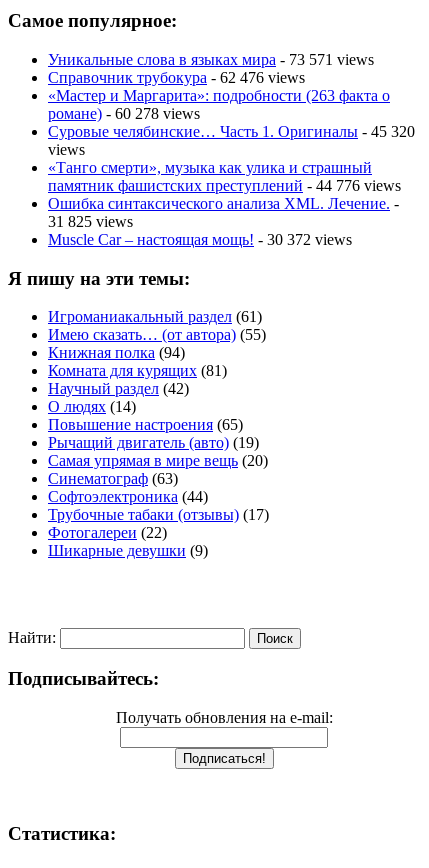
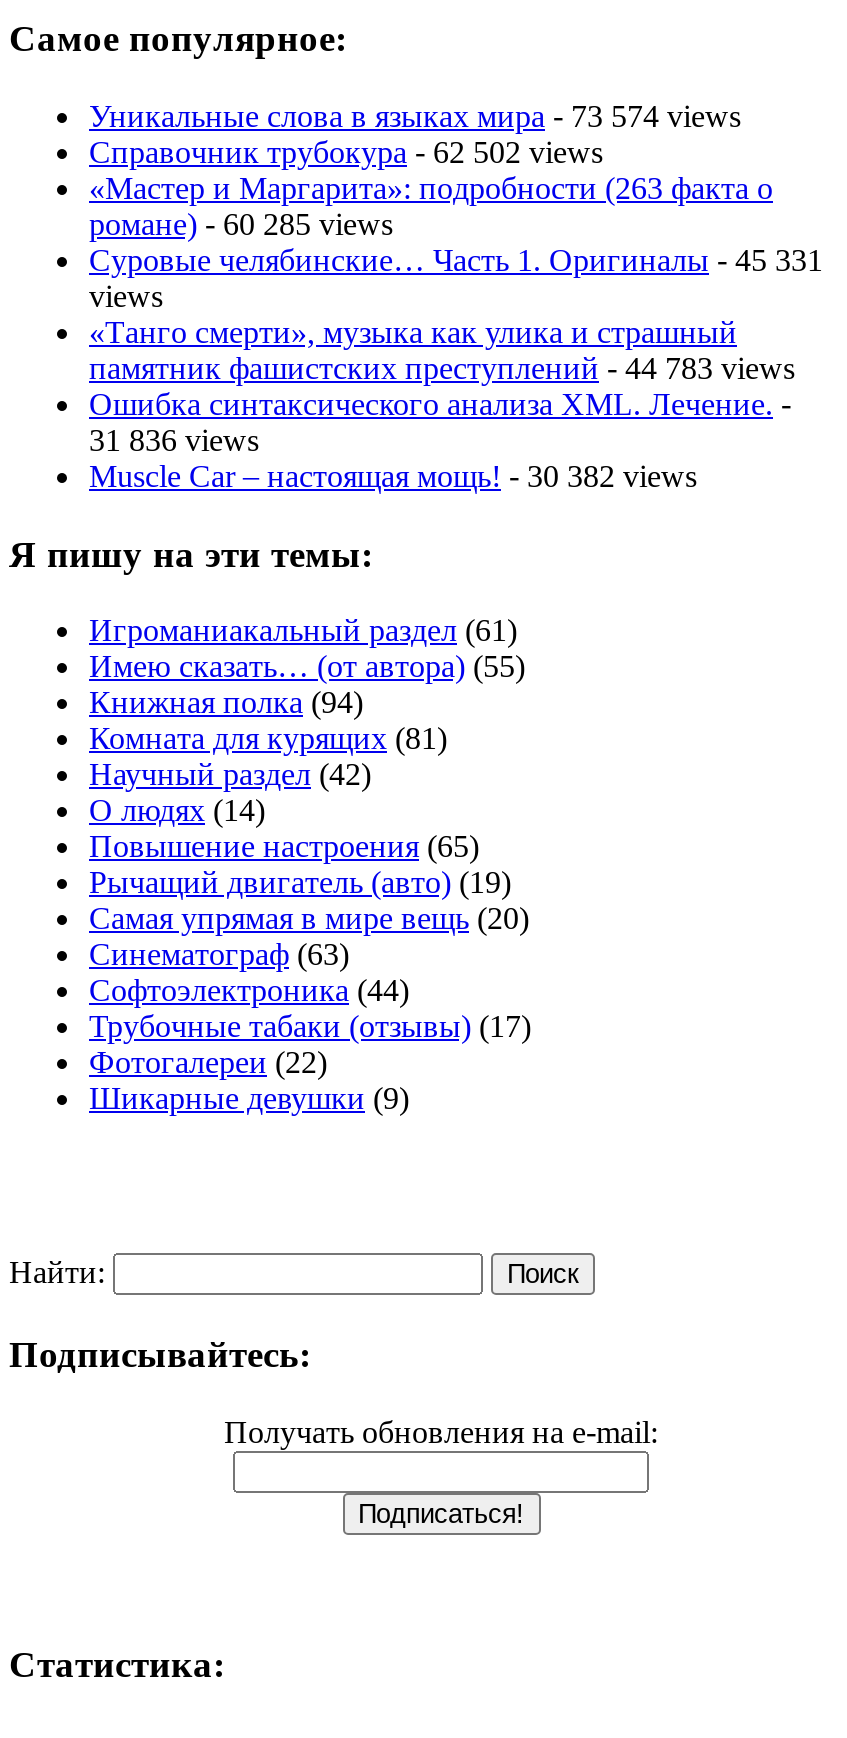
[48,51,374,68] Уникальные слова в языках мира - 73 571 views -> [89,99,741,133] Уникальные слова в языках мира - 73 574 views
[48,69,305,86] Справочник трубокура - 62 476 views -> [89,135,603,169] Справочник трубокура - 62 502 views
[48,105,200,122] романе) - 60 278 views -> [89,207,393,241] романе) - 60 285 views
[48,123,415,140] Суровые челябинские… Часть 1. Оригиналы - 45 320 -> [89,243,823,277] Суровые челябинские… Часть 1. Оригиналы - 45 331
[48,177,401,194] памятник фашистских преступлений - 44 776 views -> [89,351,795,385] памятник фашистских преступлений - 44 783 views
[48,213,133,230] 31 825 views -> [89,423,259,457] 31 836 views
[48,231,352,248] Muscle Car – настоящая мощь! - 30 372 views -> [89,459,697,493] Muscle Car – настоящая мощь! - 30 382 views

